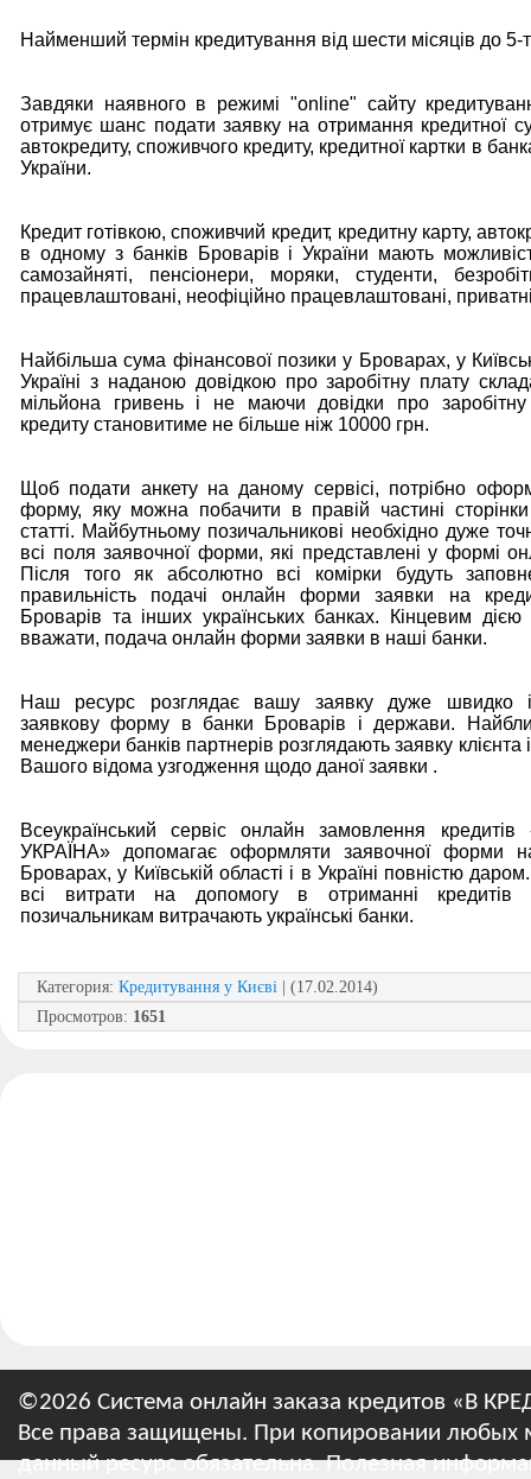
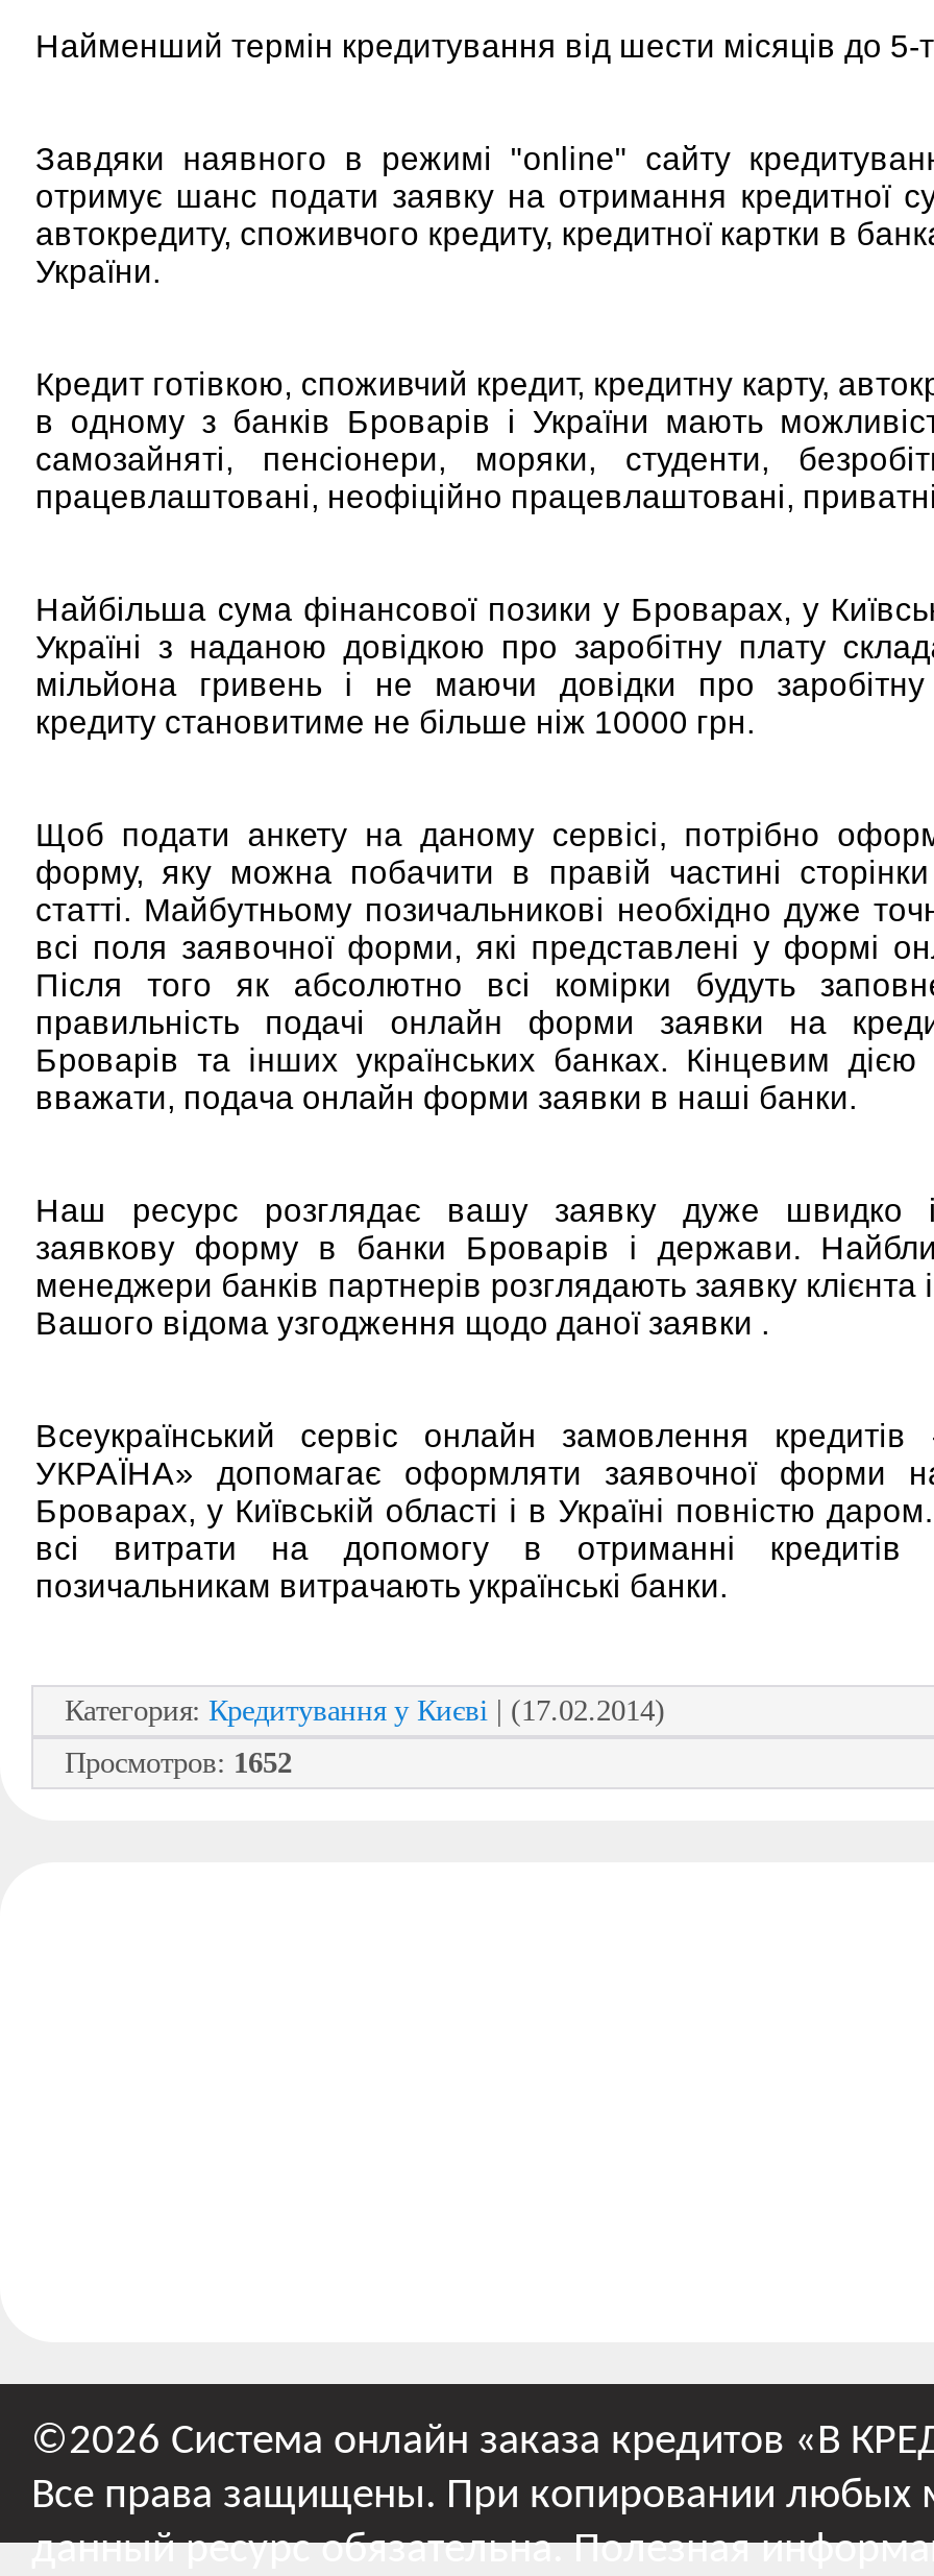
[37,1006,166,1025] Просмотров: 1651 -> [65,1745,292,1778] Просмотров: 1652

